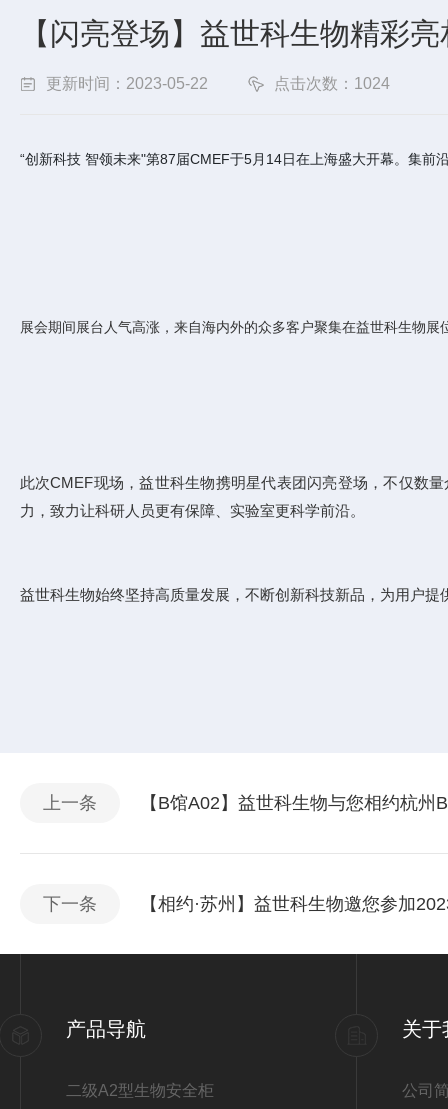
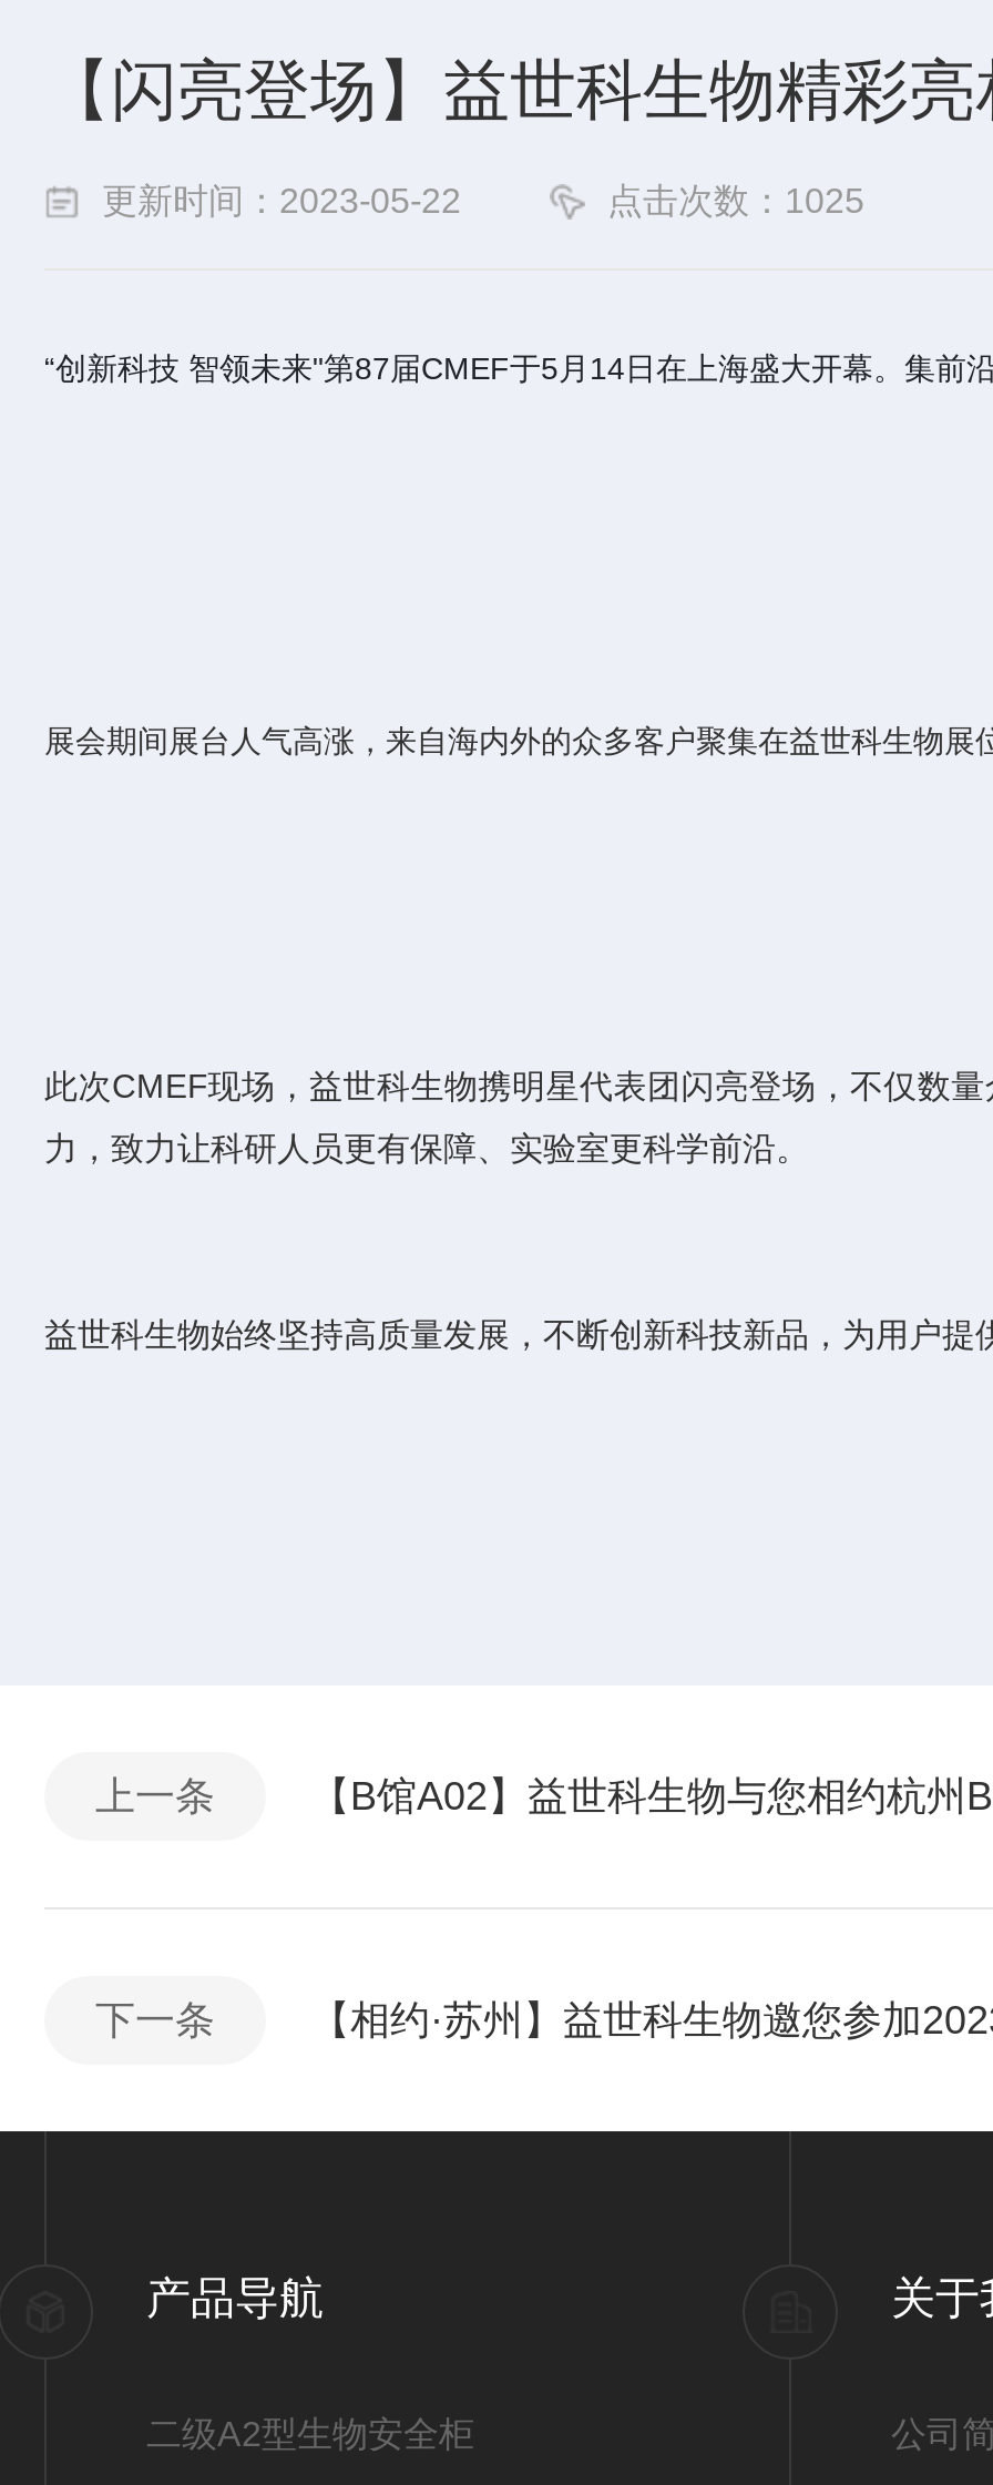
[274,75,390,92] 点击次数：1024 -> [607,182,864,220] 点击次数：1025

